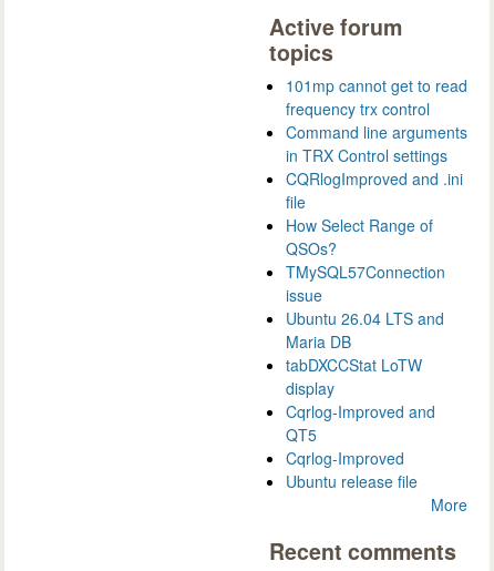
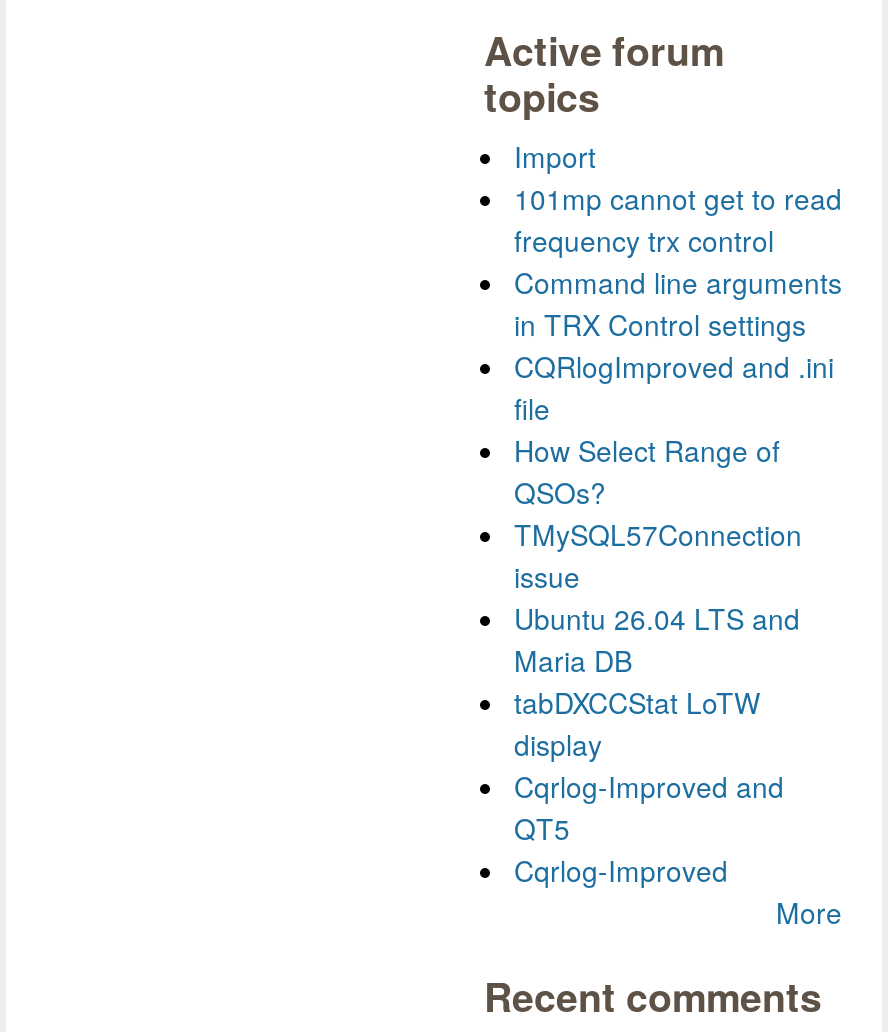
none -> [514,135,596,175] Import
moved [286,74,467,469] -> [514,177,842,889]: 101mp cannot get to read | frequency trx control | Command line arguments | ... | QT5 | Cqrlog-Improved
[286,470,418,492] Ubuntu release file -> none

